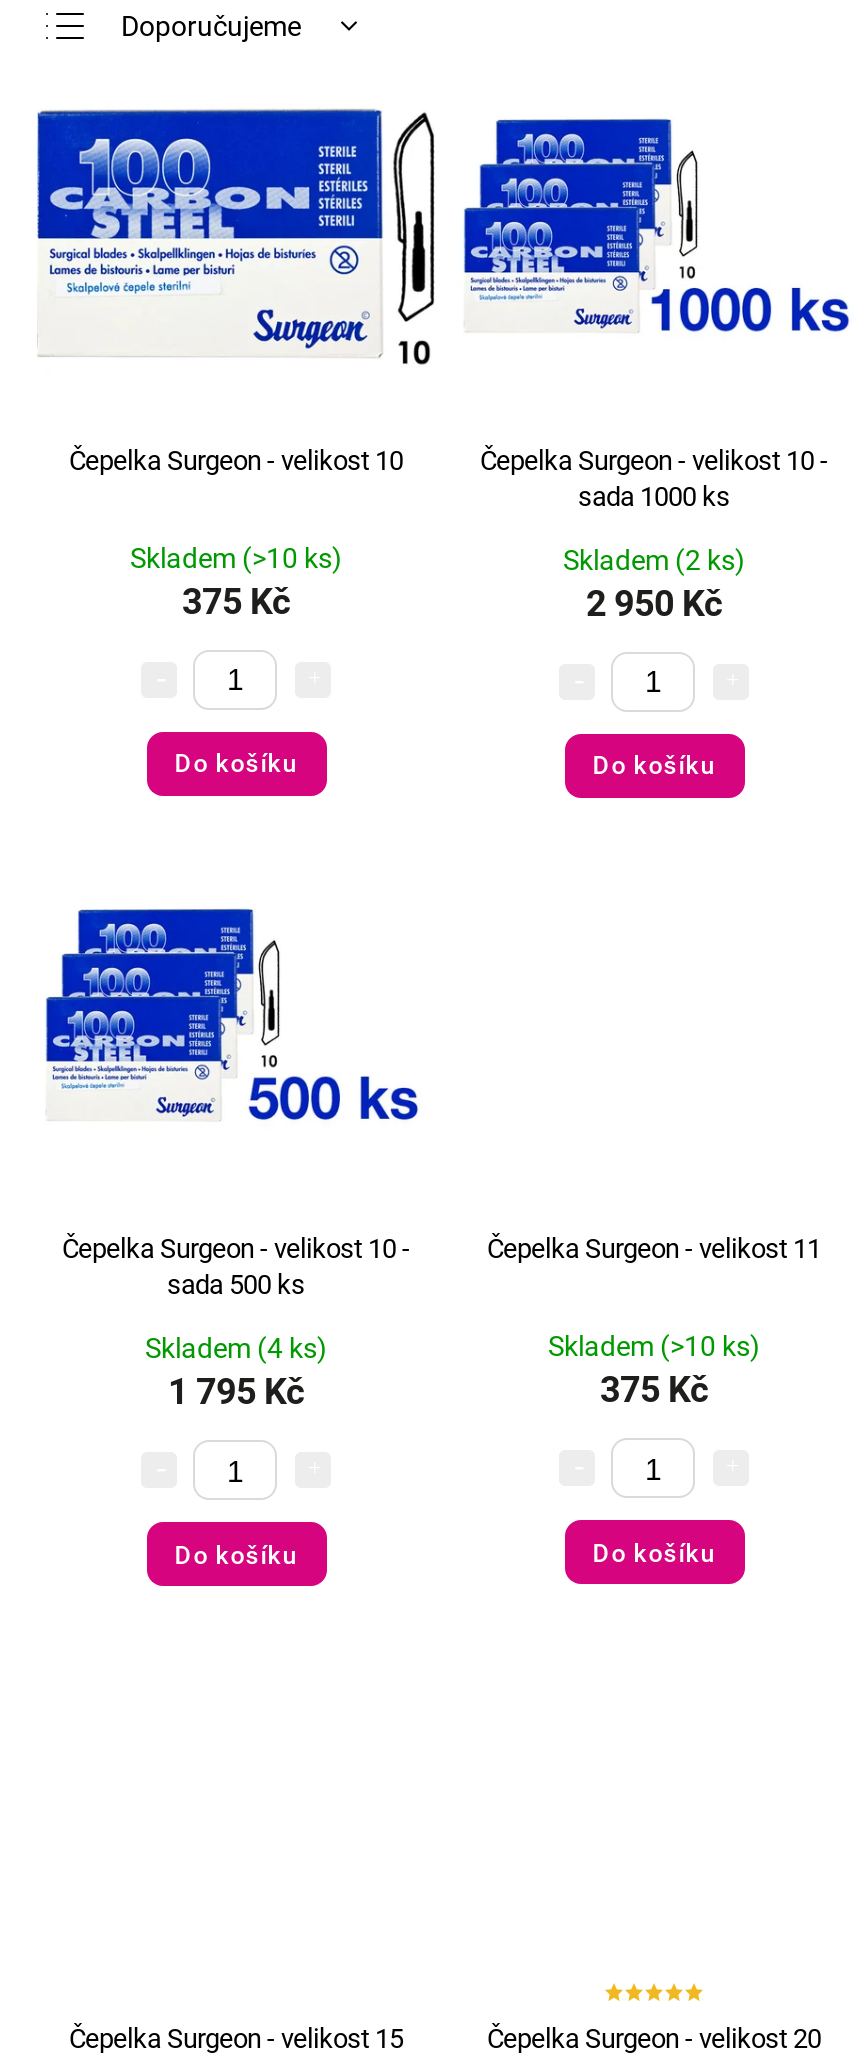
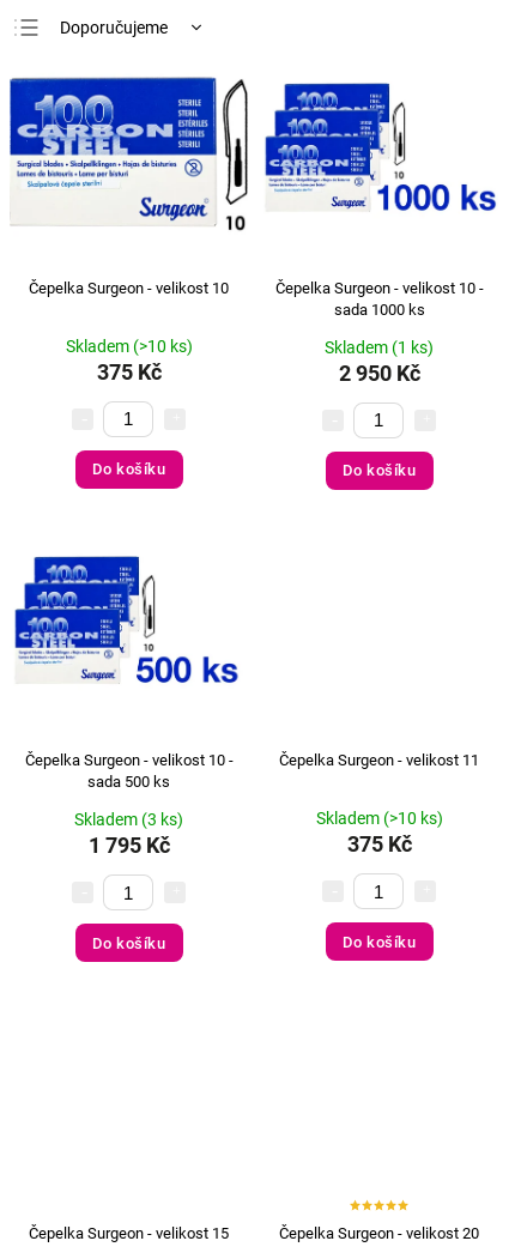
[563,543,745,575] Skladem (2 ks) -> [325,337,434,356] Skladem (1 ks)
[145,1332,327,1364] Skladem (4 ks) -> [74,810,183,829] Skladem (3 ks)

